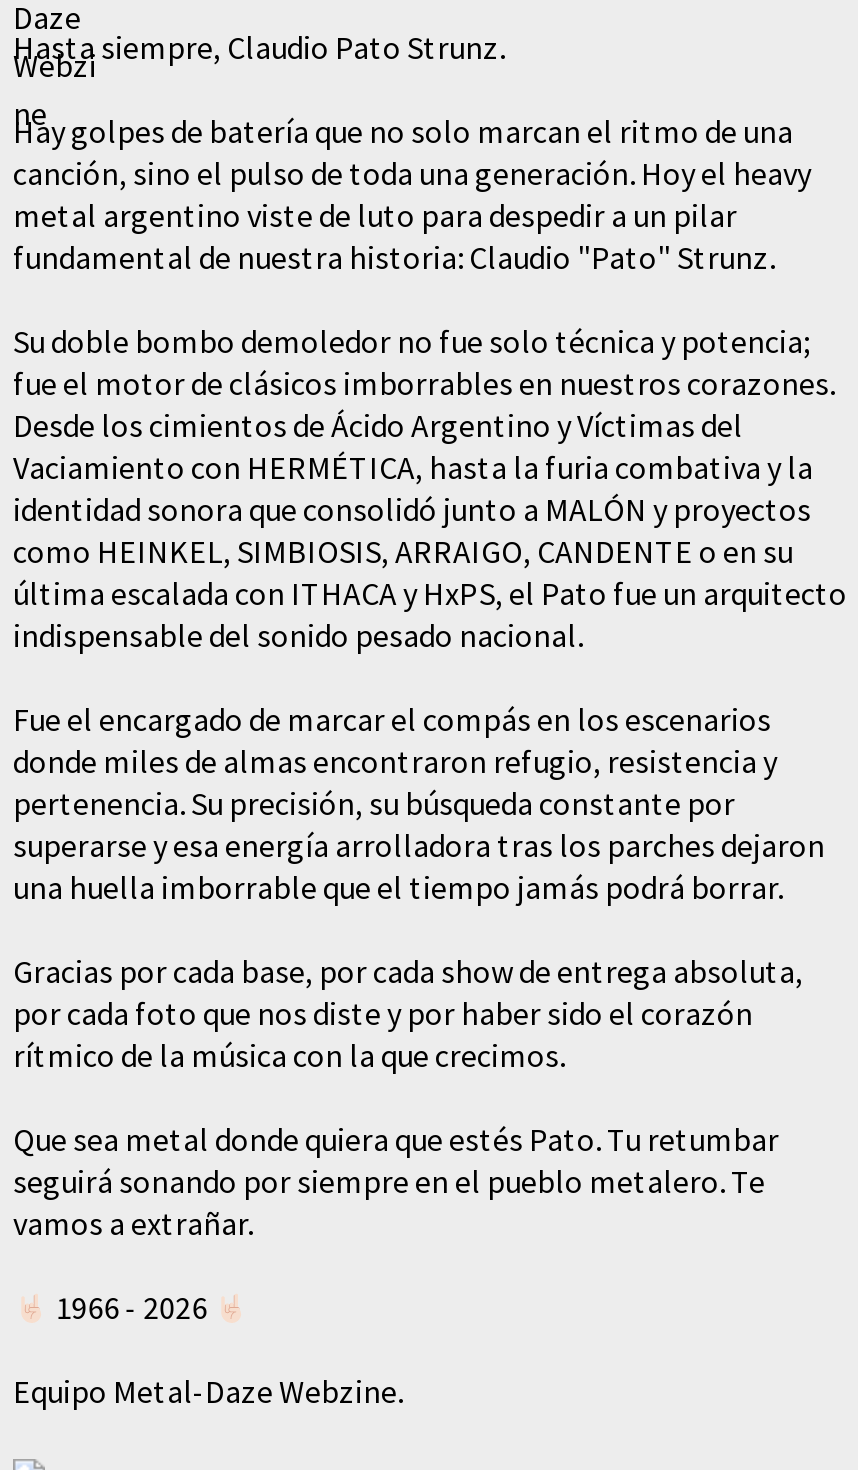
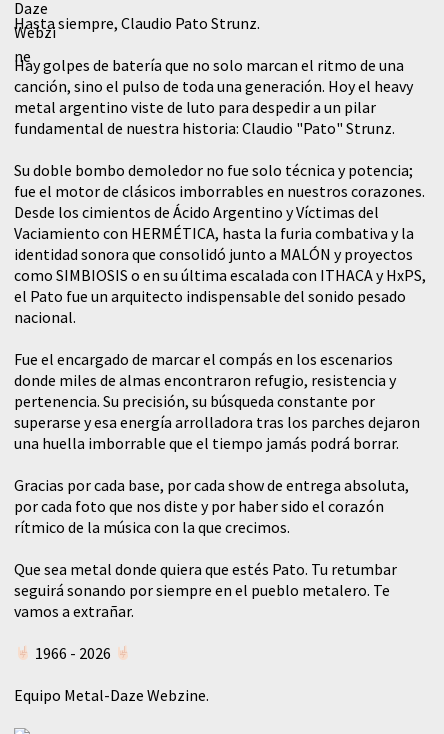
[13,532,847,656] como HEINKEL, SIMBIOSIS, ARRAIGO, CANDENTE o en su | última escalada con ITHACA y HxPS, el Pato fue un arquitecto | indispensable del sonido pesado nacional. -> [14,265,426,327] como SIMBIOSIS o en su última escalada con ITHACA y HxPS, | el Pato fue un arquitecto indispensable del sonido pesado | nacional.

